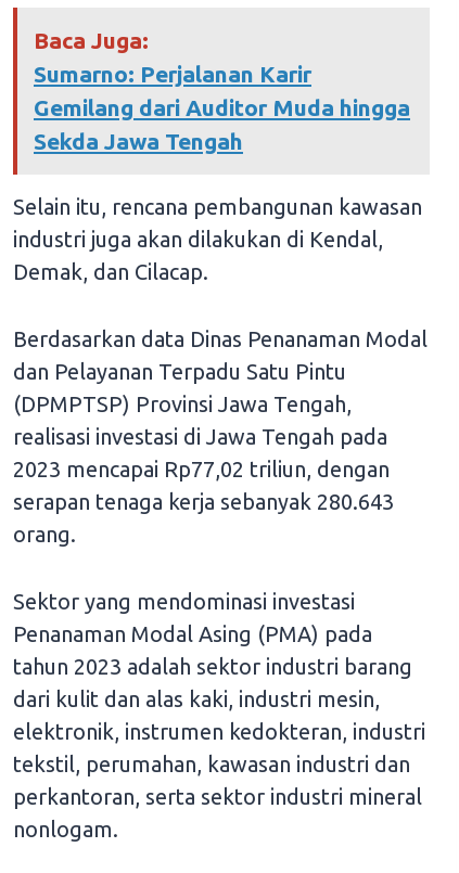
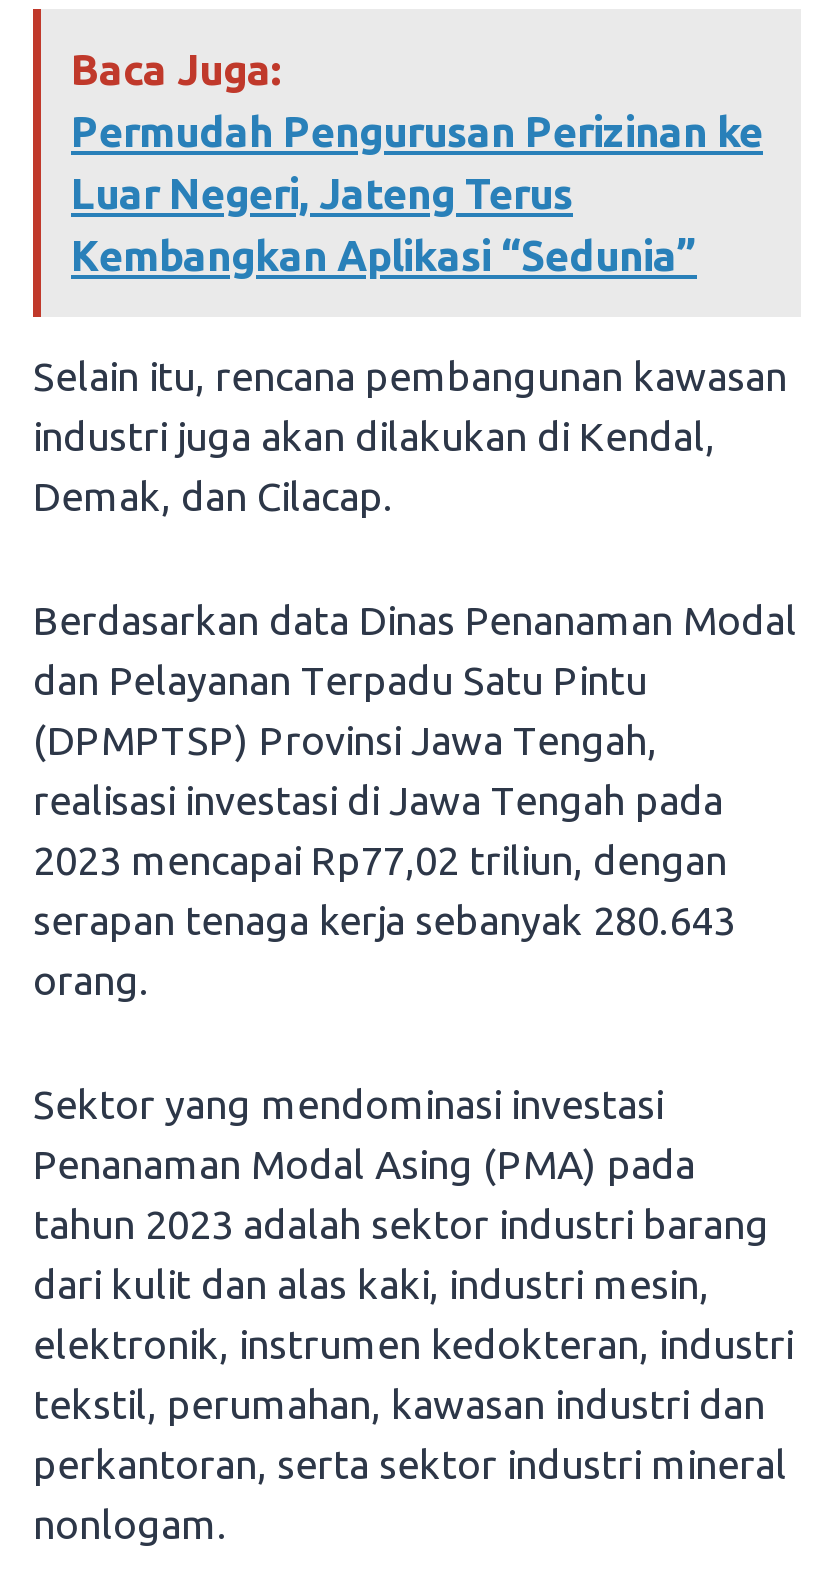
[34,60,410,154] Sumarno: Perjalanan Karir | Gemilang dari Auditor Muda hingga | Sekda Jawa Tengah -> [71,106,763,278] Permudah Pengurusan Perizinan ke | Luar Negeri, Jateng Terus | Kembangkan Aplikasi “Sedunia”

